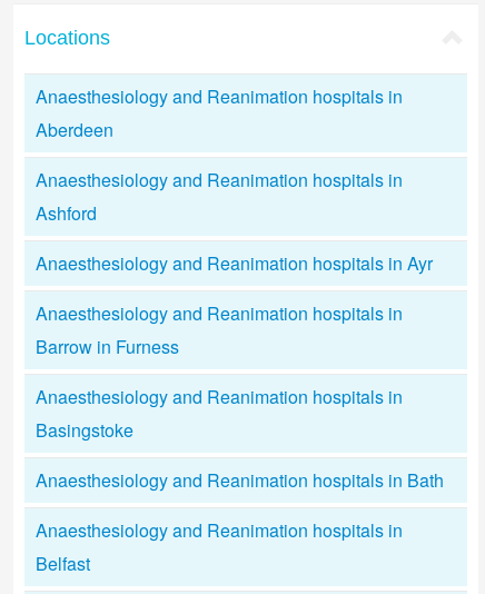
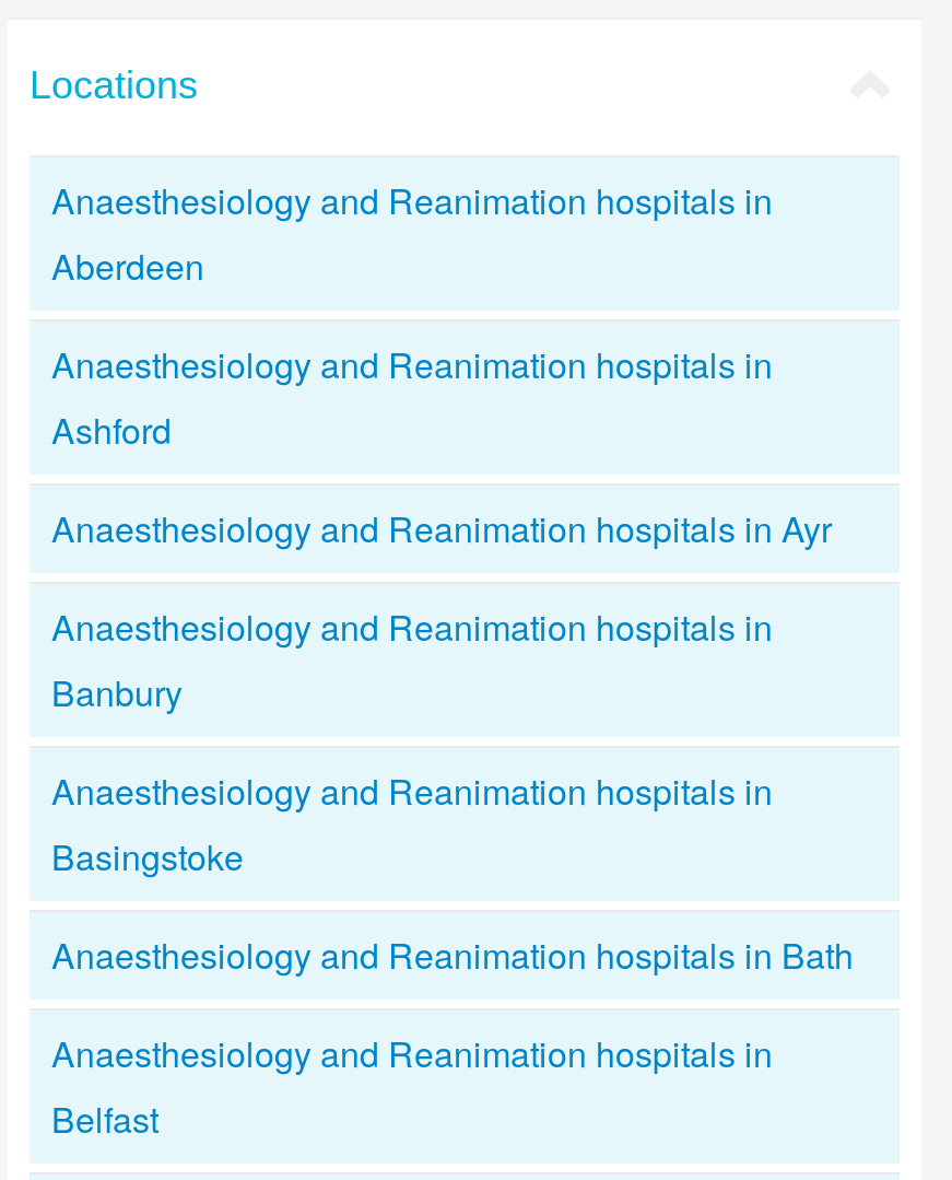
[36,334,179,359] Barrow in Furness -> [51,667,183,717] Banbury

